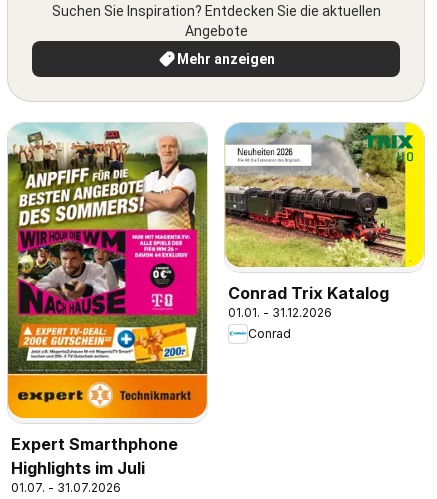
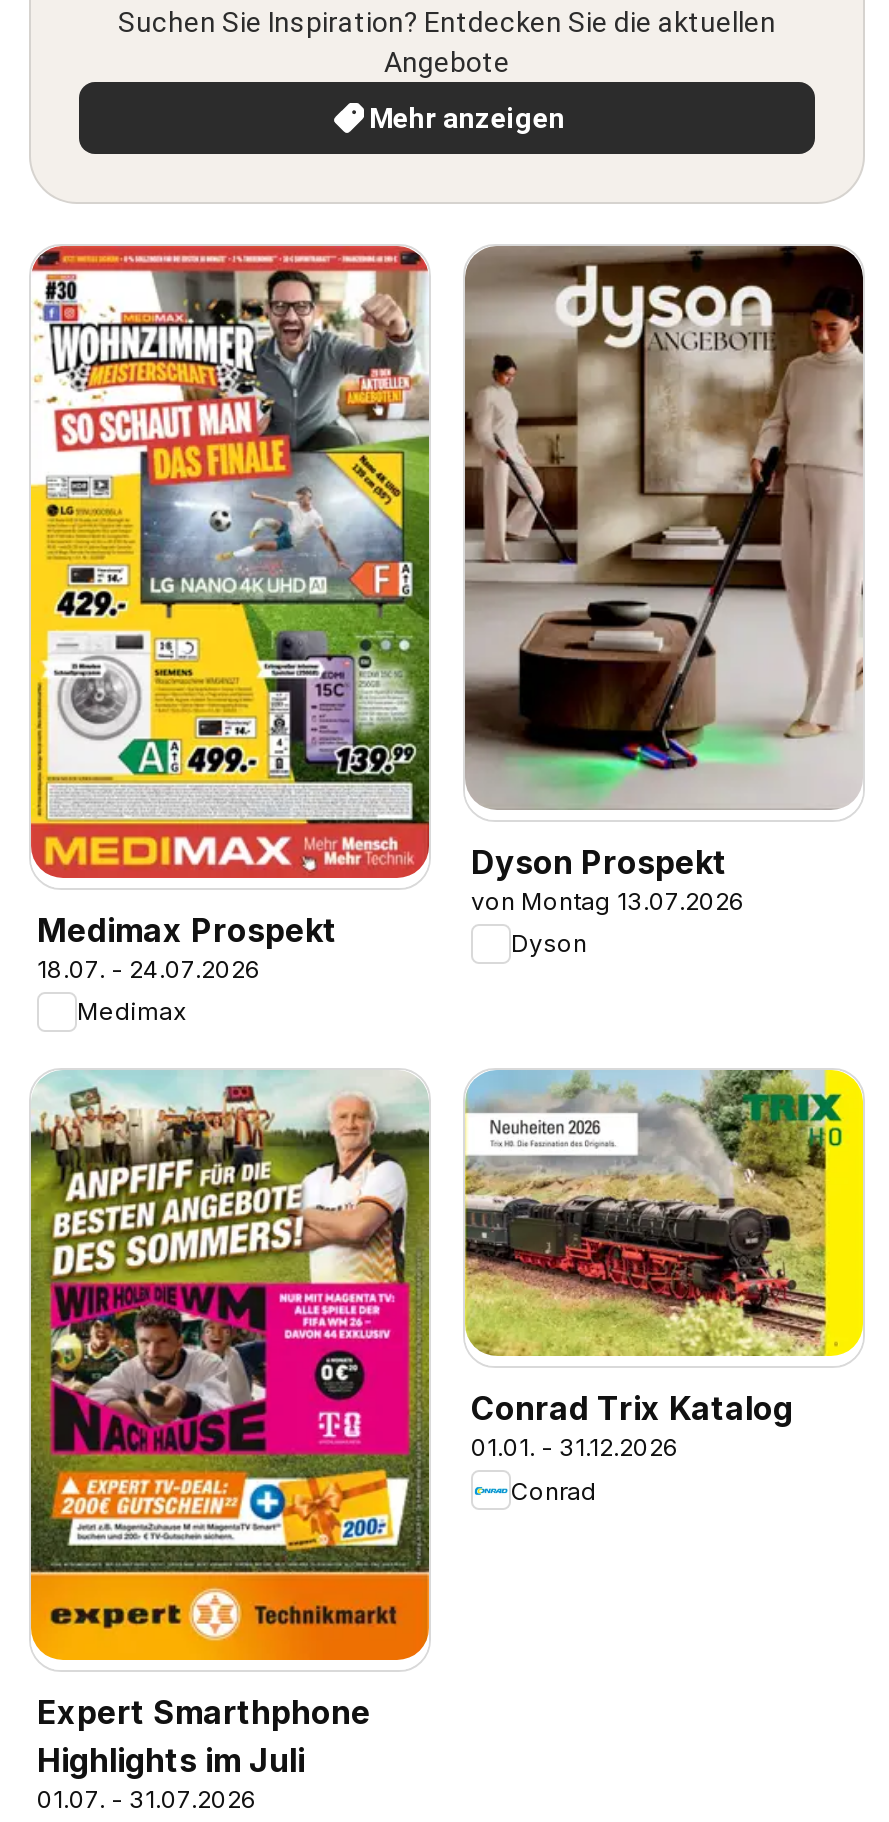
none -> [29,244,431,1026] [image] | Medimax Prospekt | 18.07. - 24.07.2026 | Medimax
none -> [463,244,865,958] [image] | Dyson Prospekt | von Montag 13.07.2026 | Dyson

